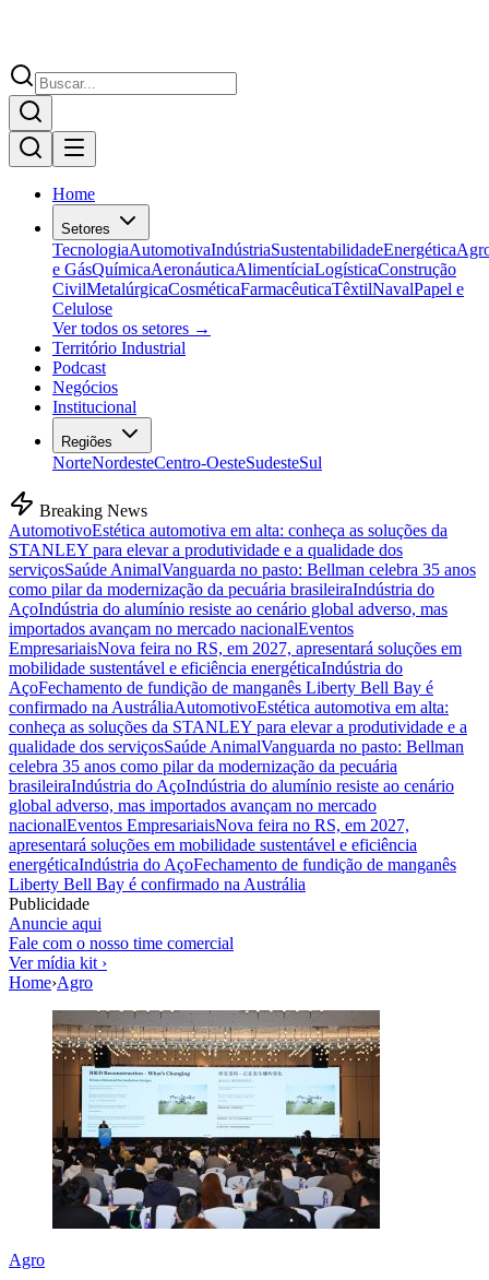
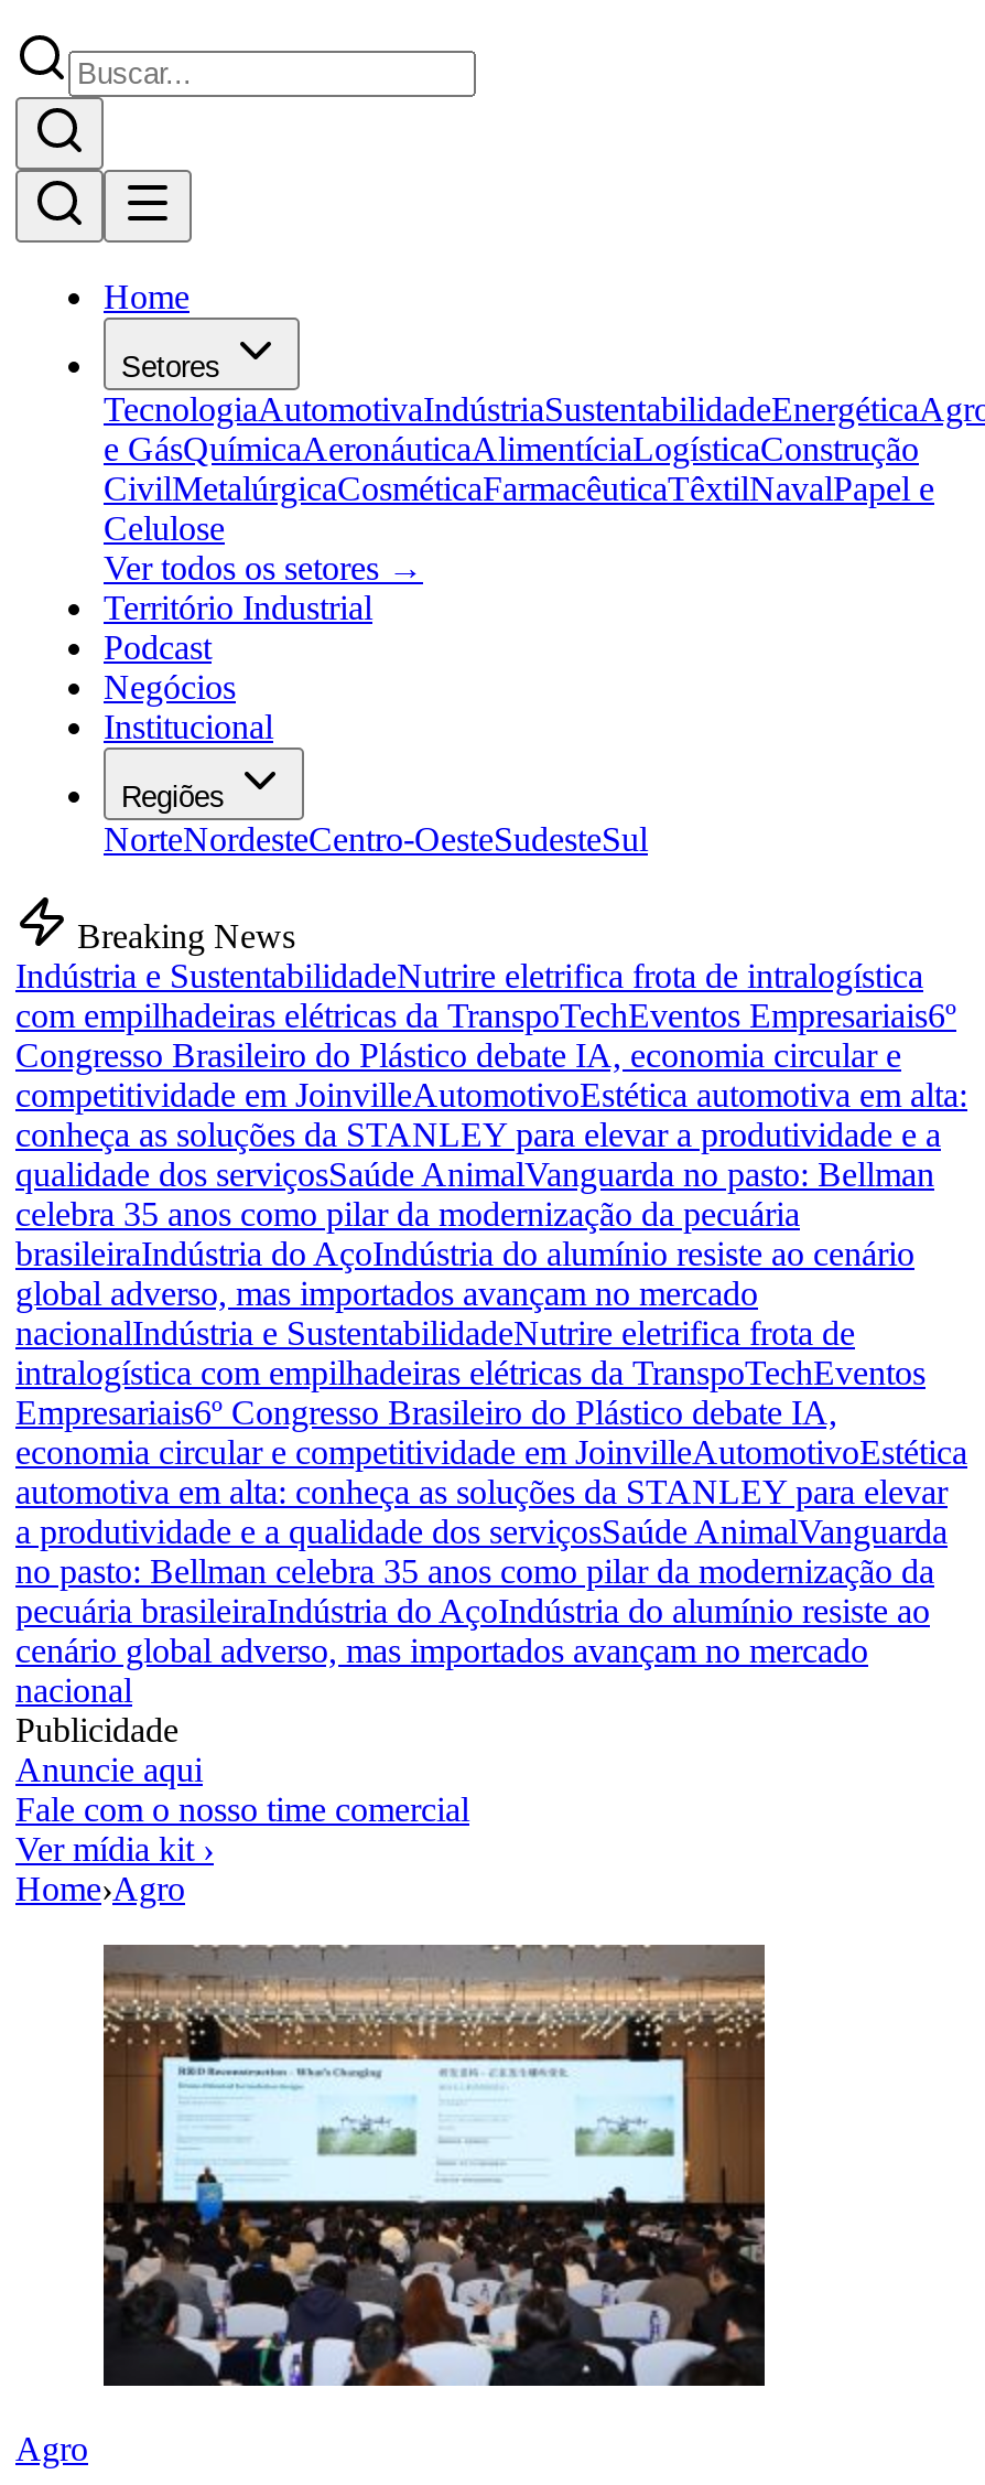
[9,521,476,716] AutomotivoEstética automotiva em alta: conheça as soluções da | STANLEY para elevar a produtividade e a qualidade dos | serviçosSaúde AnimalVanguarda no pasto: Bellman celebra 35 anos | como pilar da modernização da pecuária brasileiraIndústria do | AçoIndústria do alumínio resiste ao cenário global adverso, mas | importados avançam no mercado nacionalEventos | EmpresariaisNova feira no RS, em 2027, apresentará soluções em | mobilidade sustentável e eficiência energéticaIndústria do | AçoFechamento de fundição de manganês Liberty Bell Bay é | confirmado na AustráliaAutomotivoEstética automotiva em alta: -> [15,957,967,1114] Indústria e SustentabilidadeNutrire eletrifica frota de intralogística | com empilhadeiras elétricas da TranspoTechEventos Empresariais6º | Congresso Brasileiro do Plástico debate IA, economia circular e | competitividade em JoinvilleAutomotivoEstética automotiva em alta:
moved [9,718,467,815] -> [15,1116,941,1312]: conheça as soluções da STANLEY para elevar a produtividade e a | qualidade dos serviçosSaúde AnimalVanguarda no pasto: Bellman | celebra 35 anos como pilar da modernização da pecuária | brasileiraIndústria do AçoIndústria do alumínio resiste ao cenário | global adverso, mas importados avançam no mercado
[9,816,456,893] nacionalEventos EmpresariaisNova feira no RS, em 2027, | apresentará soluções em mobilidade sustentável e eficiência | energéticaIndústria do AçoFechamento de fundição de manganês | Liberty Bell Bay é confirmado na Austrália -> [15,1314,967,1709] nacionalIndústria e SustentabilidadeNutrire eletrifica frota de | intralogística com empilhadeiras elétricas da TranspoTechEventos | Empresariais6º Congresso Brasileiro do Plástico debate IA, | economia circular e competitividade em JoinvilleAutomotivoEstética | automotiva em alta: conheça as soluções da STANLEY para elevar | a produtividade e a qualidade dos serviçosSaúde AnimalVanguarda | no pasto: Bellman celebra 35 anos como pilar da modernização da | pecuária brasileiraIndústria do AçoIndústria do alumínio resiste ao | cenário global adverso, mas importados avançam no mercado | nacional

